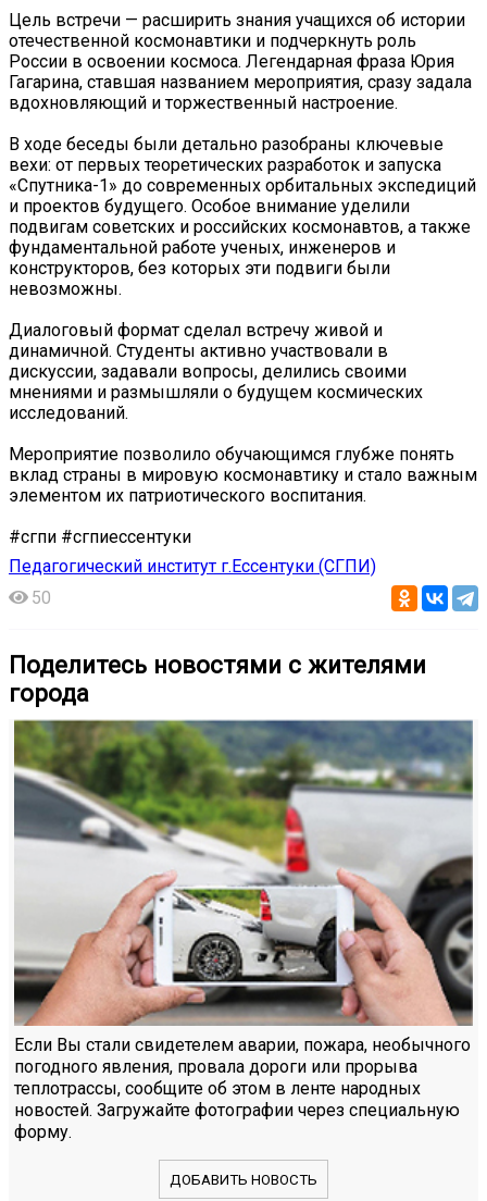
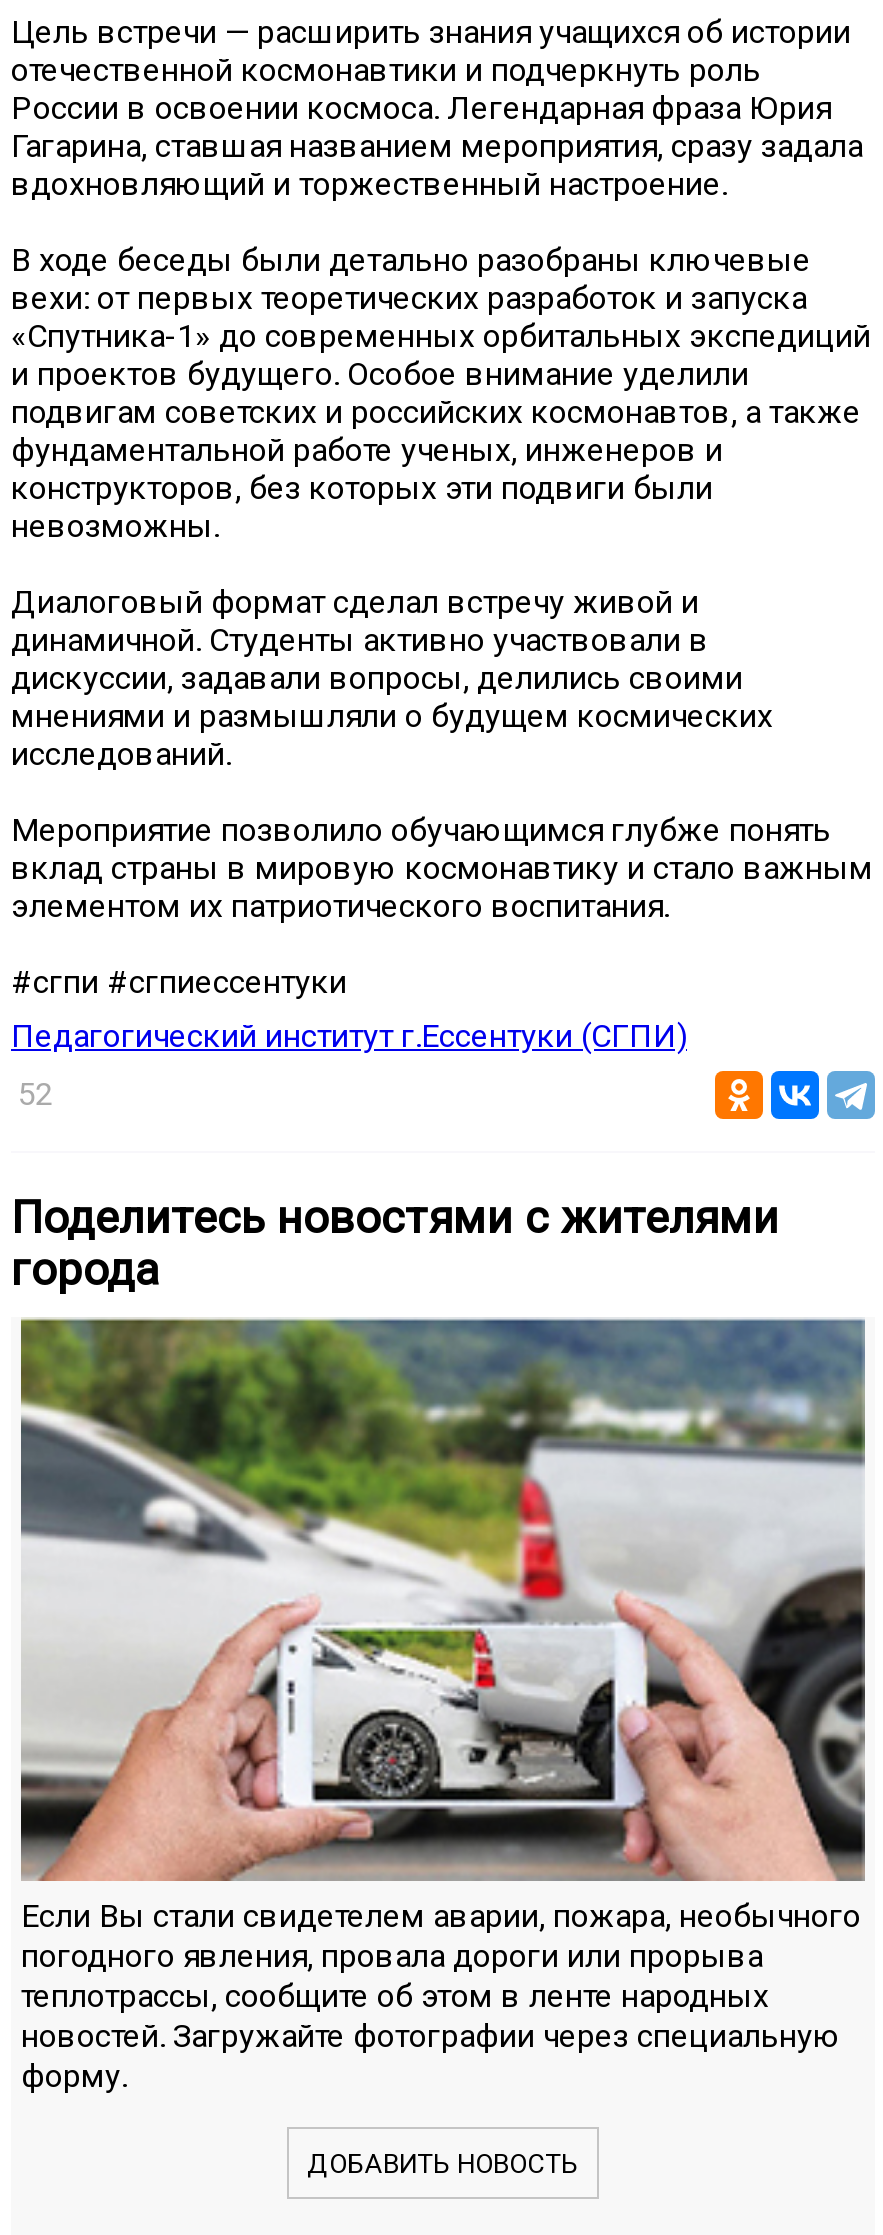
[32,588,51,608] 50 -> [17,1075,53,1113] 52

